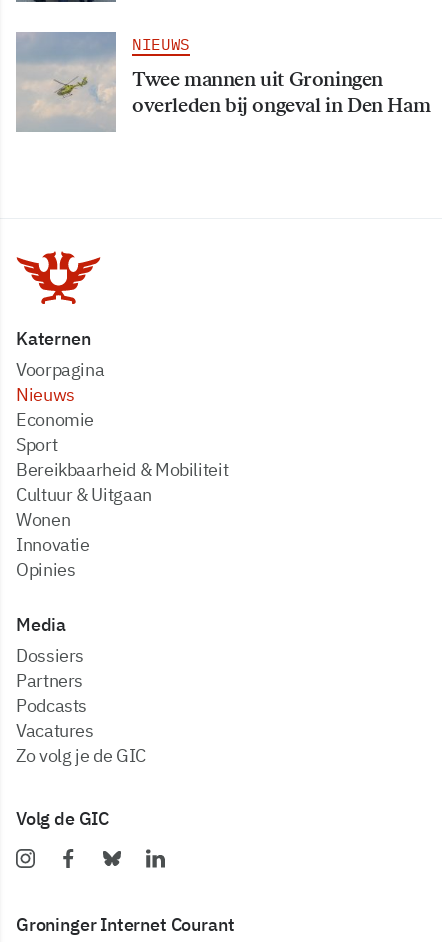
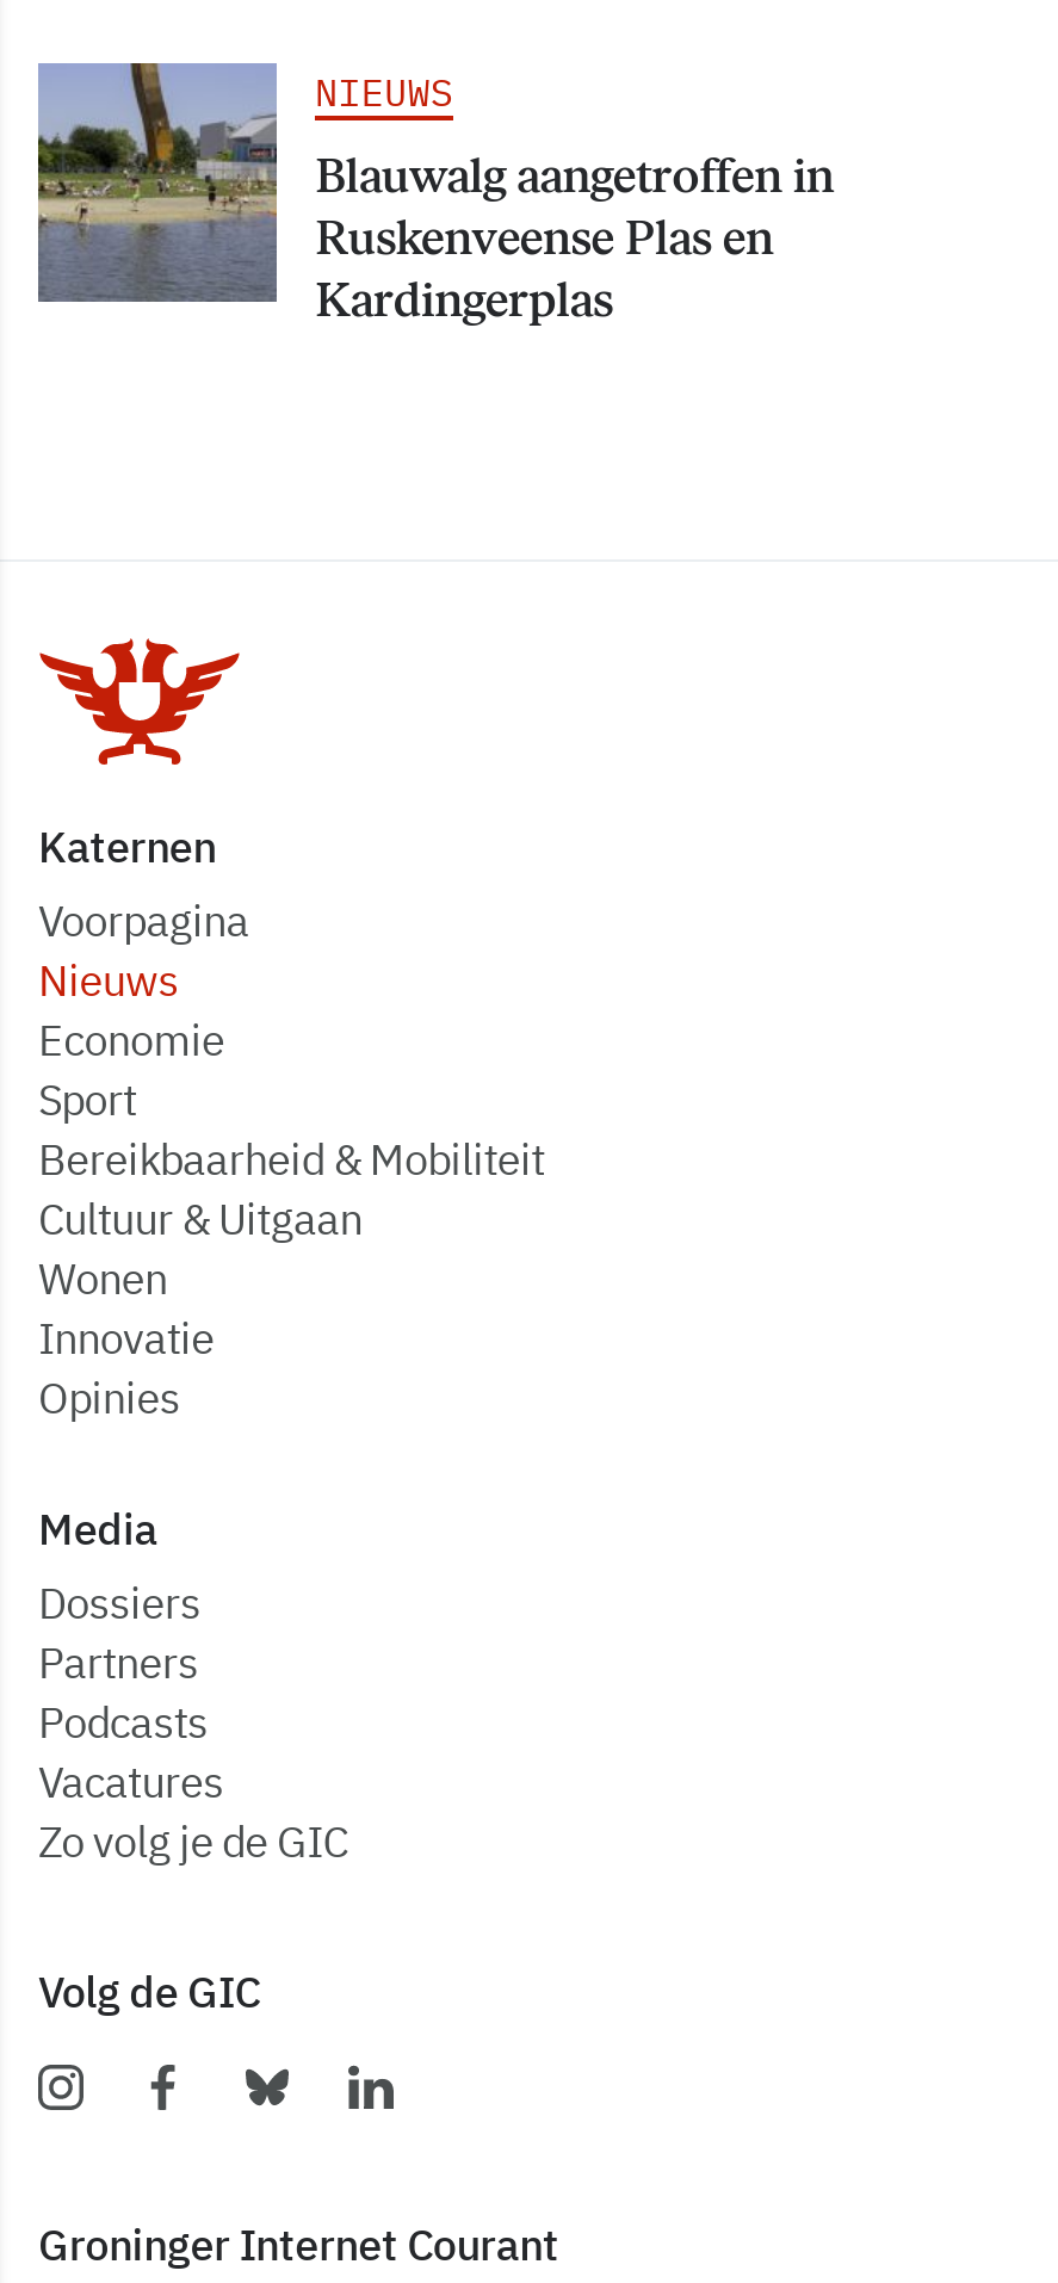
[16,31,430,133] [image] | Twee mannen uit Groningen | overleden bij ongeval in Den Ham -> [36,61,834,328] [image] | Blauwalg aangetroffen in | Ruskenveense Plas en | Kardingerplas

